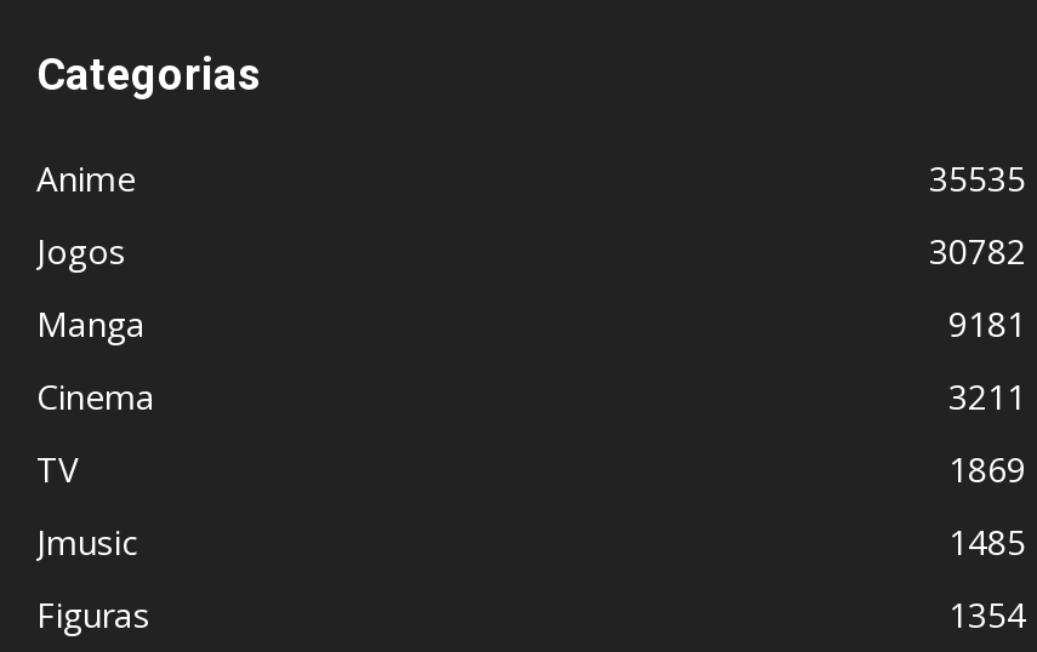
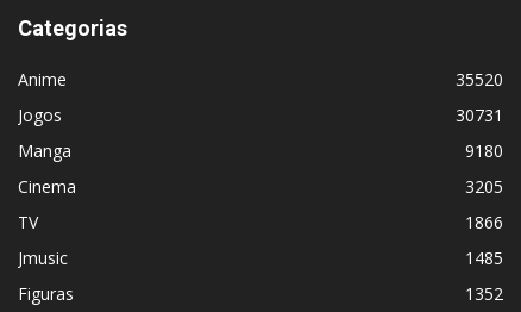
[929,155,1026,201] 35535 -> [456,68,503,91] 35520
[929,228,1026,274] 30782 -> [456,104,503,126] 30731
[948,301,1026,347] 9181 -> [465,139,503,162] 9180
[948,373,1026,419] 3211 -> [465,175,503,198] 3205
[948,446,1026,492] 1869 -> [465,211,503,233] 1866
[948,591,1026,637] 1354 -> [465,282,503,305] 1352

